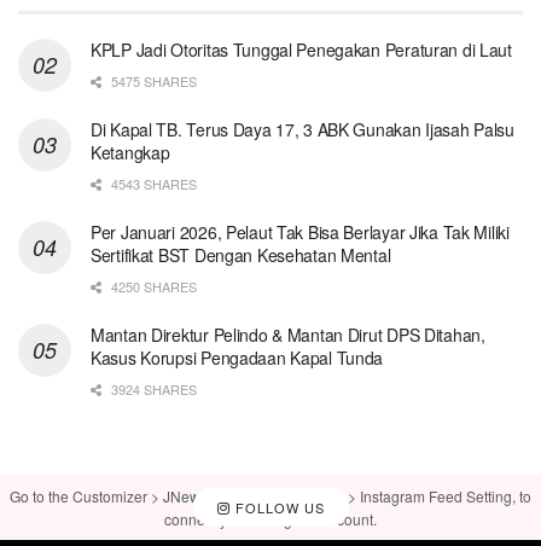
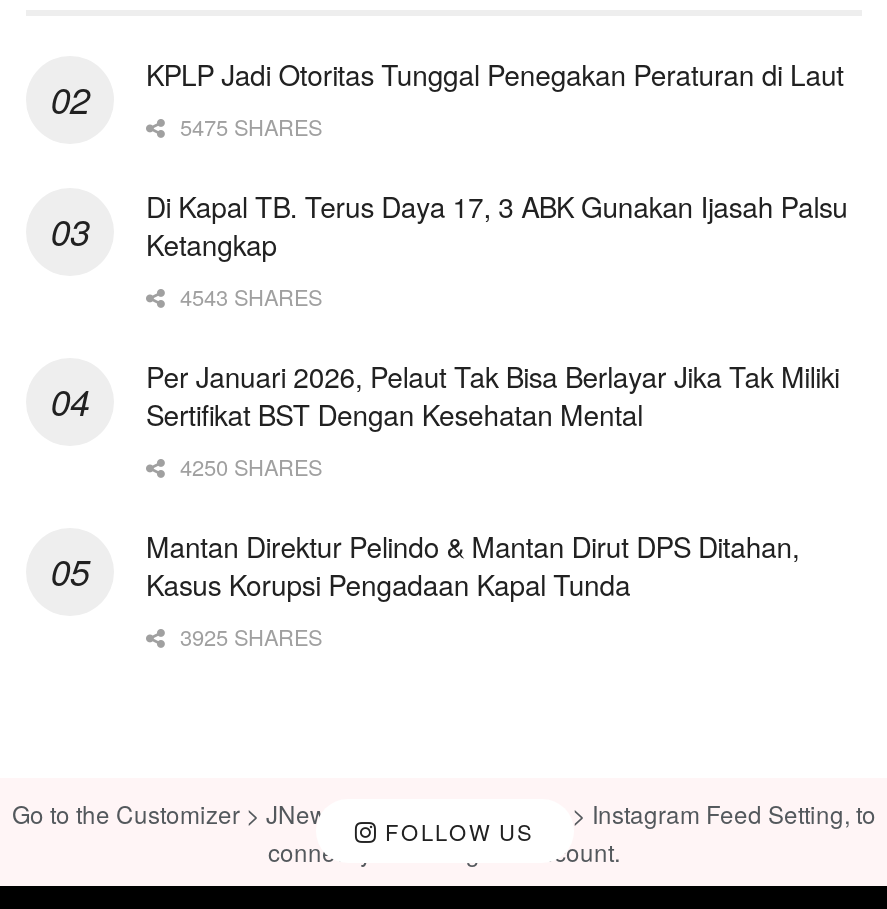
[107,379,197,398] 3924 SHARES -> [174,619,322,651] 3925 SHARES

